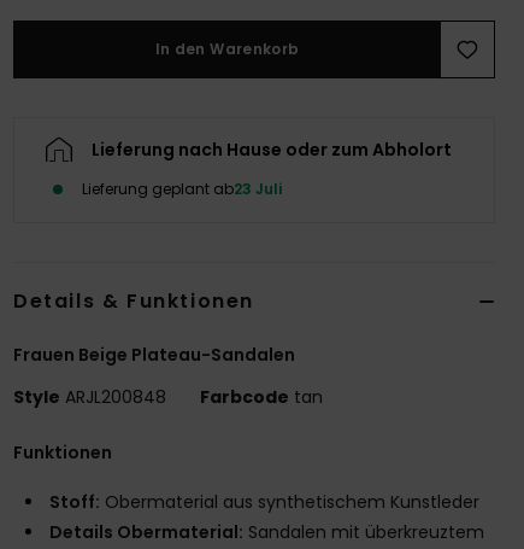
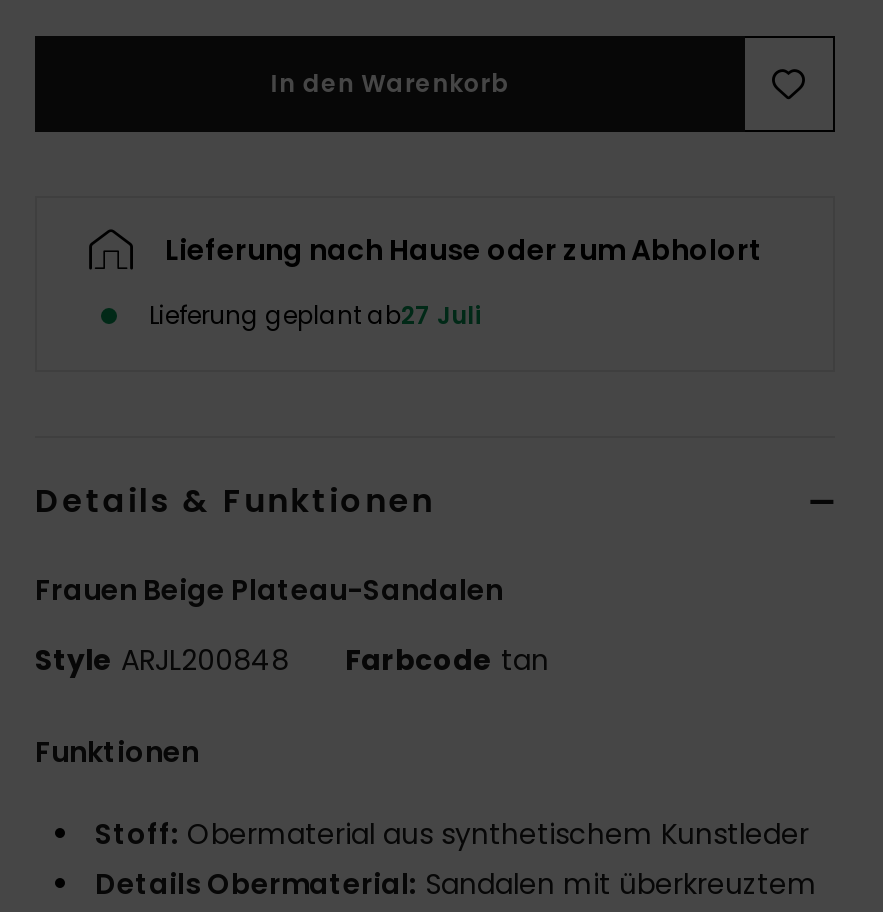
[82,179,282,199] Lieferung geplant ab23 Juli -> [149,298,481,332] Lieferung geplant ab27 Juli

